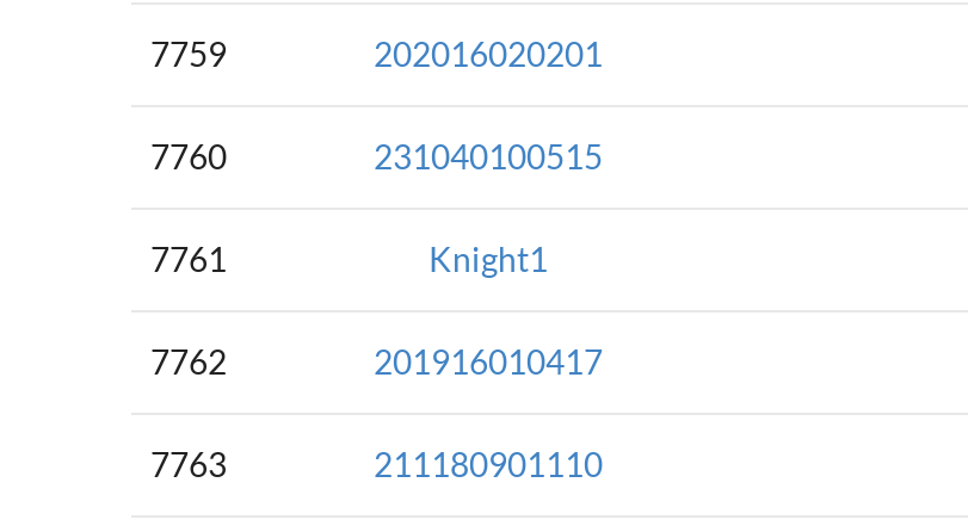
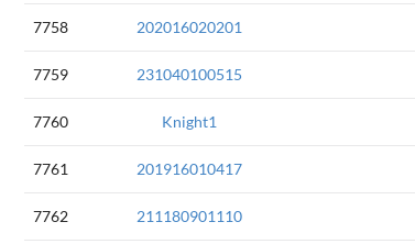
[150,33,227,74] 7759 -> [33,17,68,36] 7758
[150,136,227,176] 7760 -> [33,65,68,83] 7759
[150,238,227,279] 7761 -> [33,112,68,131] 7760
[150,341,227,381] 7762 -> [33,159,68,178] 7761
[150,443,227,484] 7763 -> [33,207,68,225] 7762

